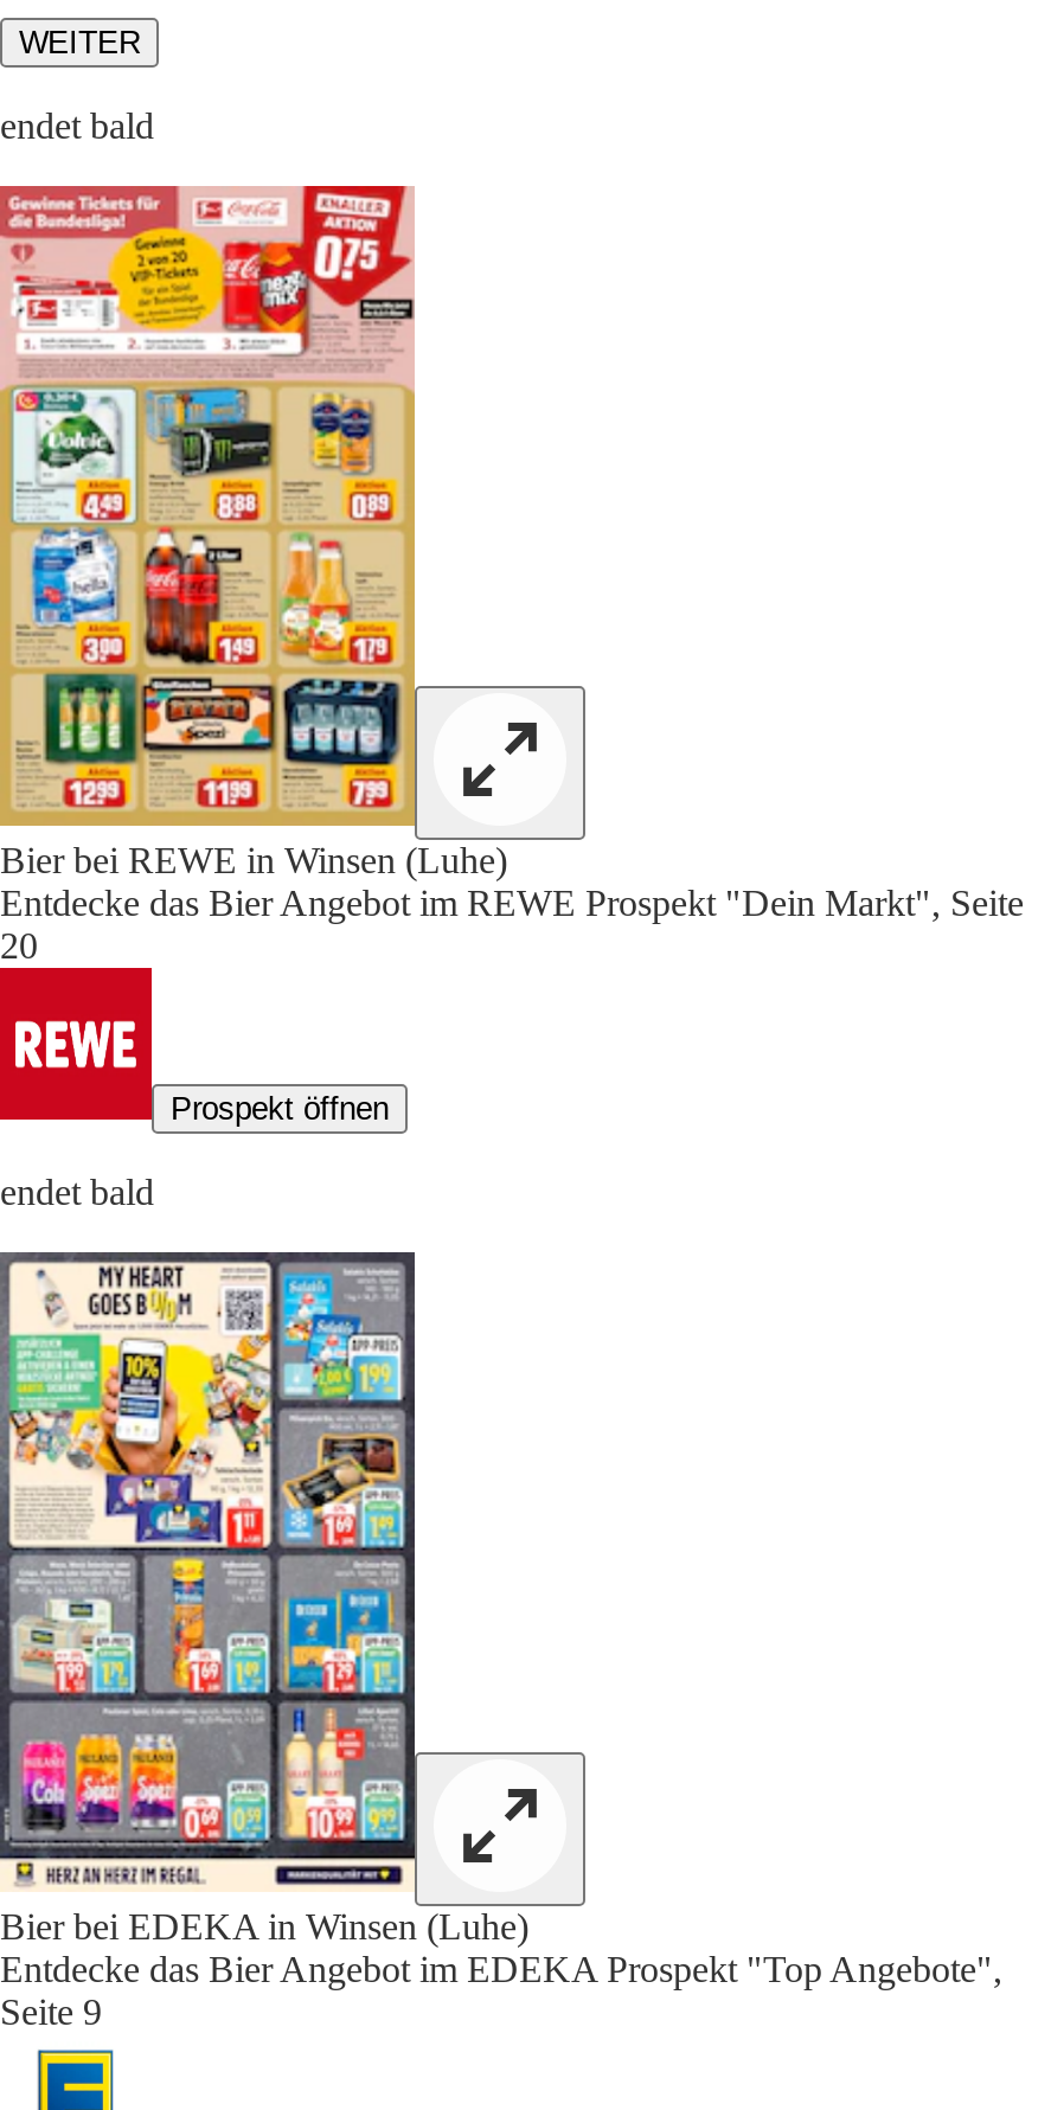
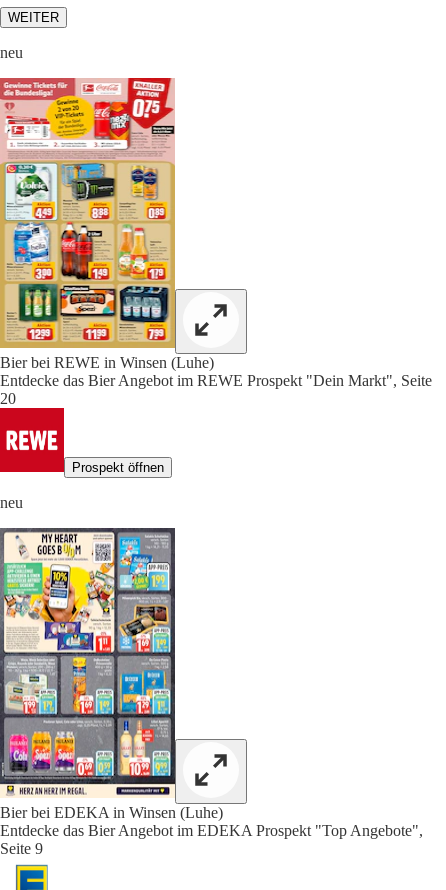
[0,104,154,145] endet bald -> [0,43,23,60] neu
[0,1171,154,1211] endet bald -> [0,493,23,510] neu

